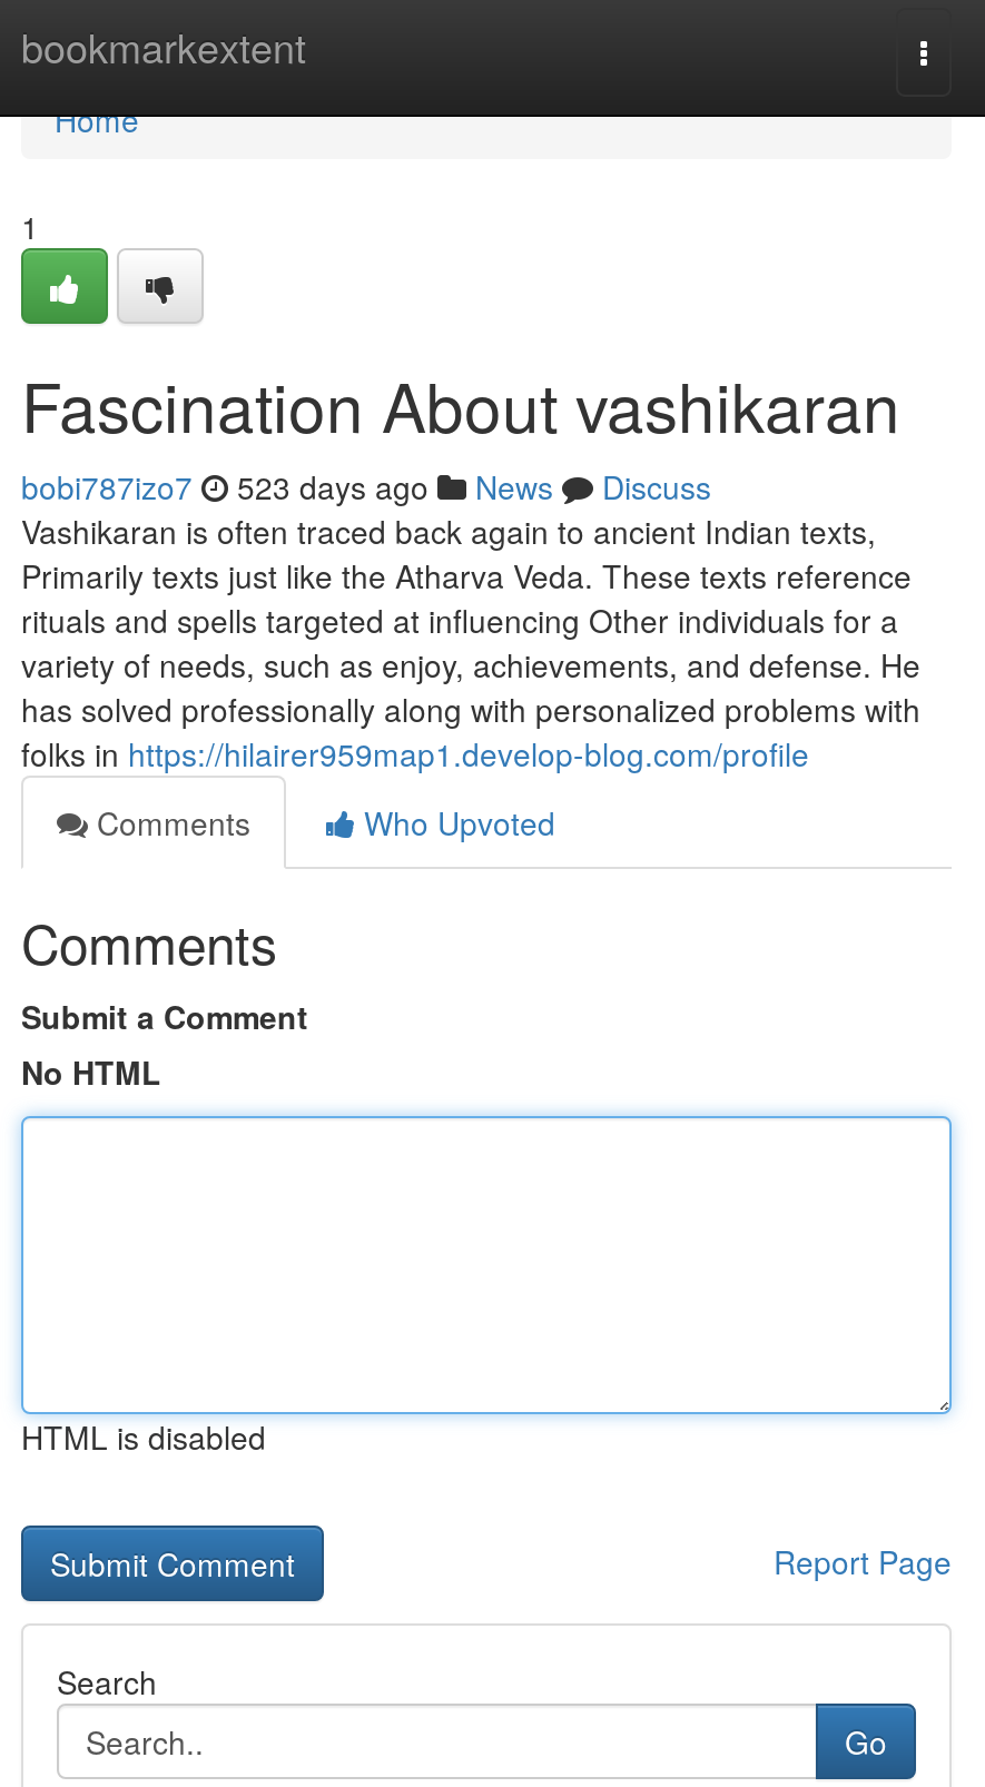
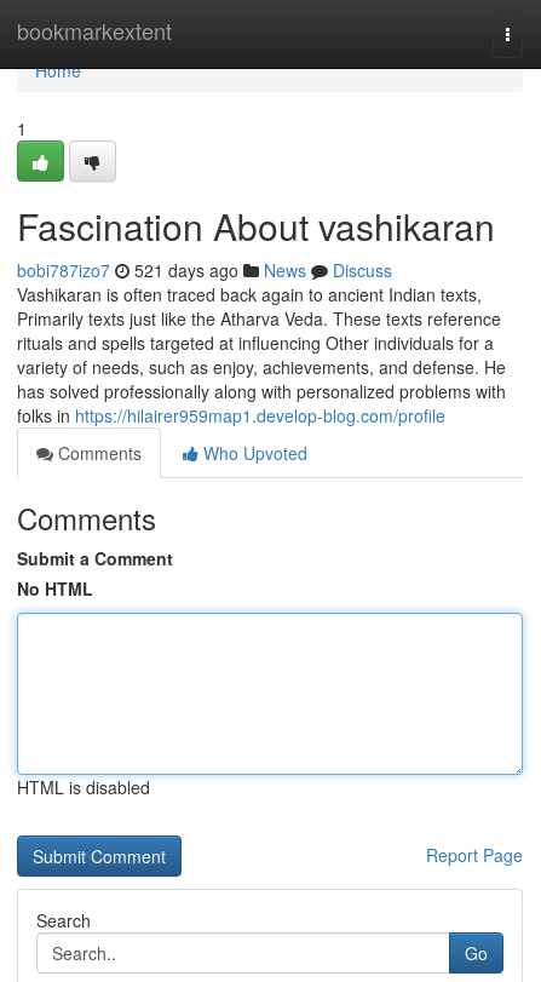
[21,464,711,509] bobi787izo7 523 days ago News Discuss -> [17,258,392,282] bobi787izo7 521 days ago News Discuss

